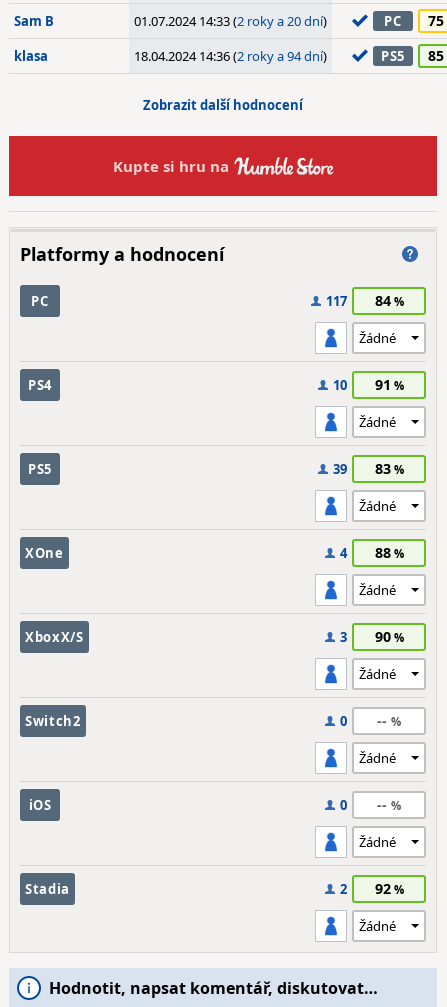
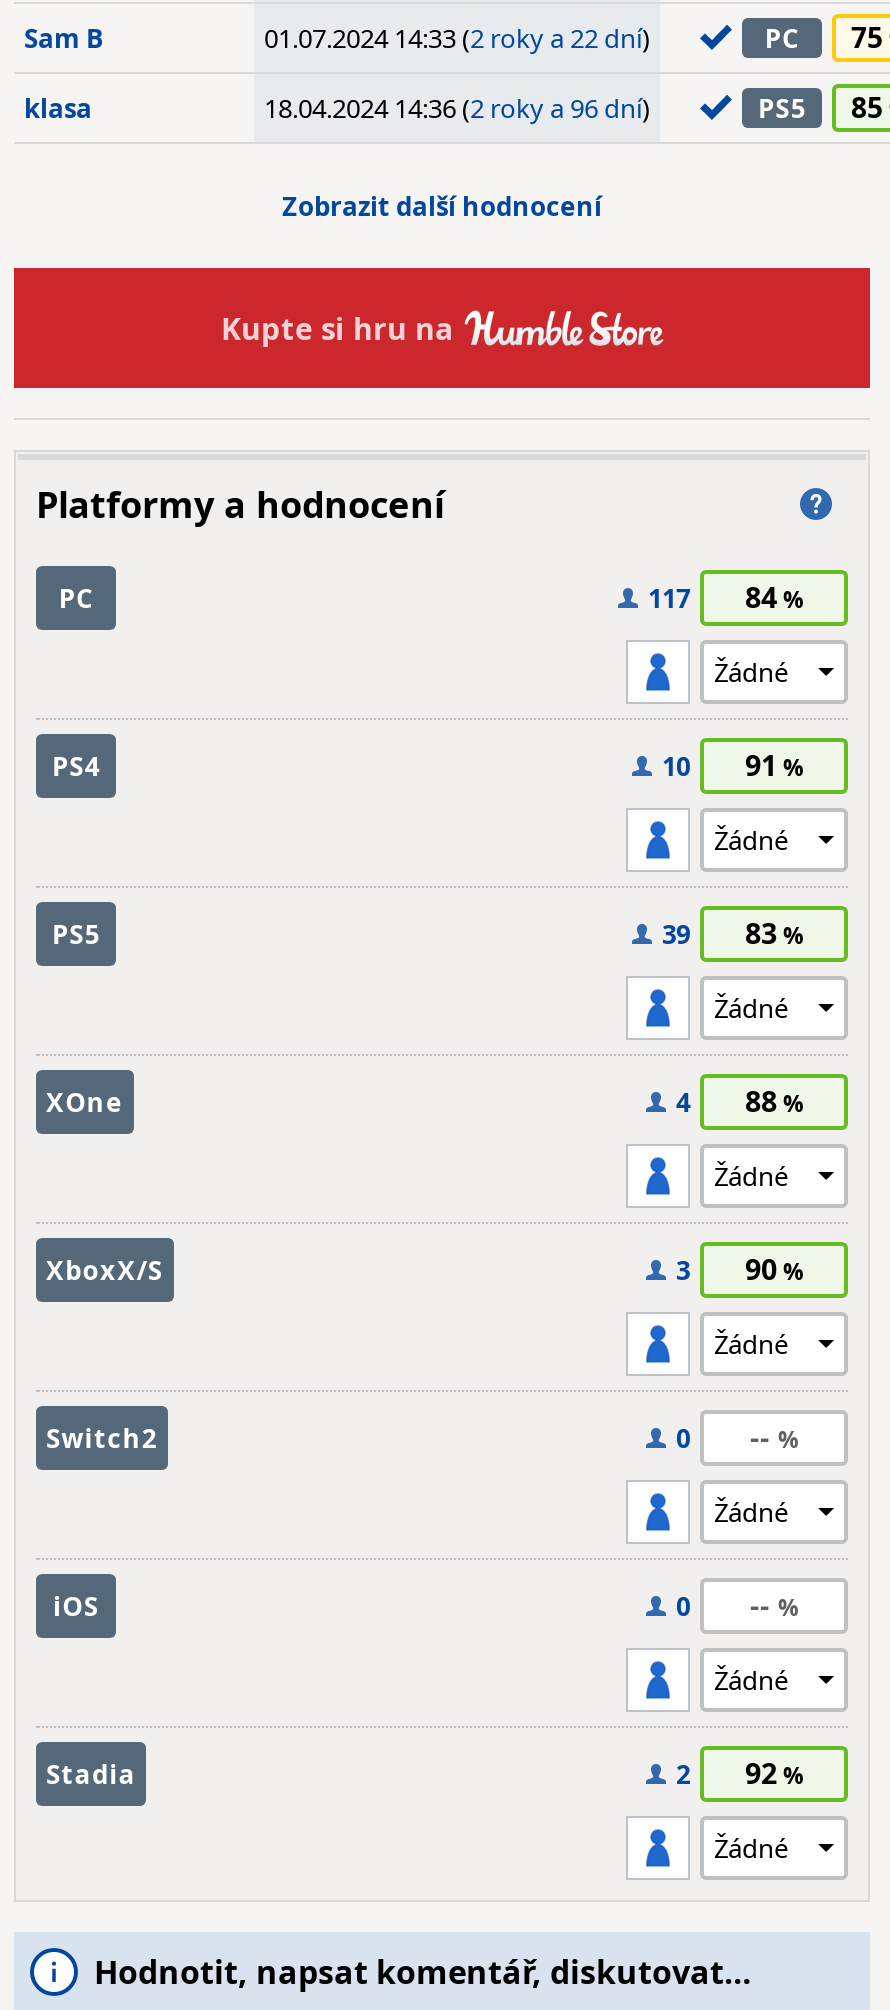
[134,12,327,30] 01.07.2024 14:33 (2 roky a 20 dní) -> [264,20,650,56] 01.07.2024 14:33 (2 roky a 22 dní)
[134,47,327,65] 18.04.2024 14:36 (2 roky a 94 dní) -> [264,90,650,126] 18.04.2024 14:36 (2 roky a 96 dní)

